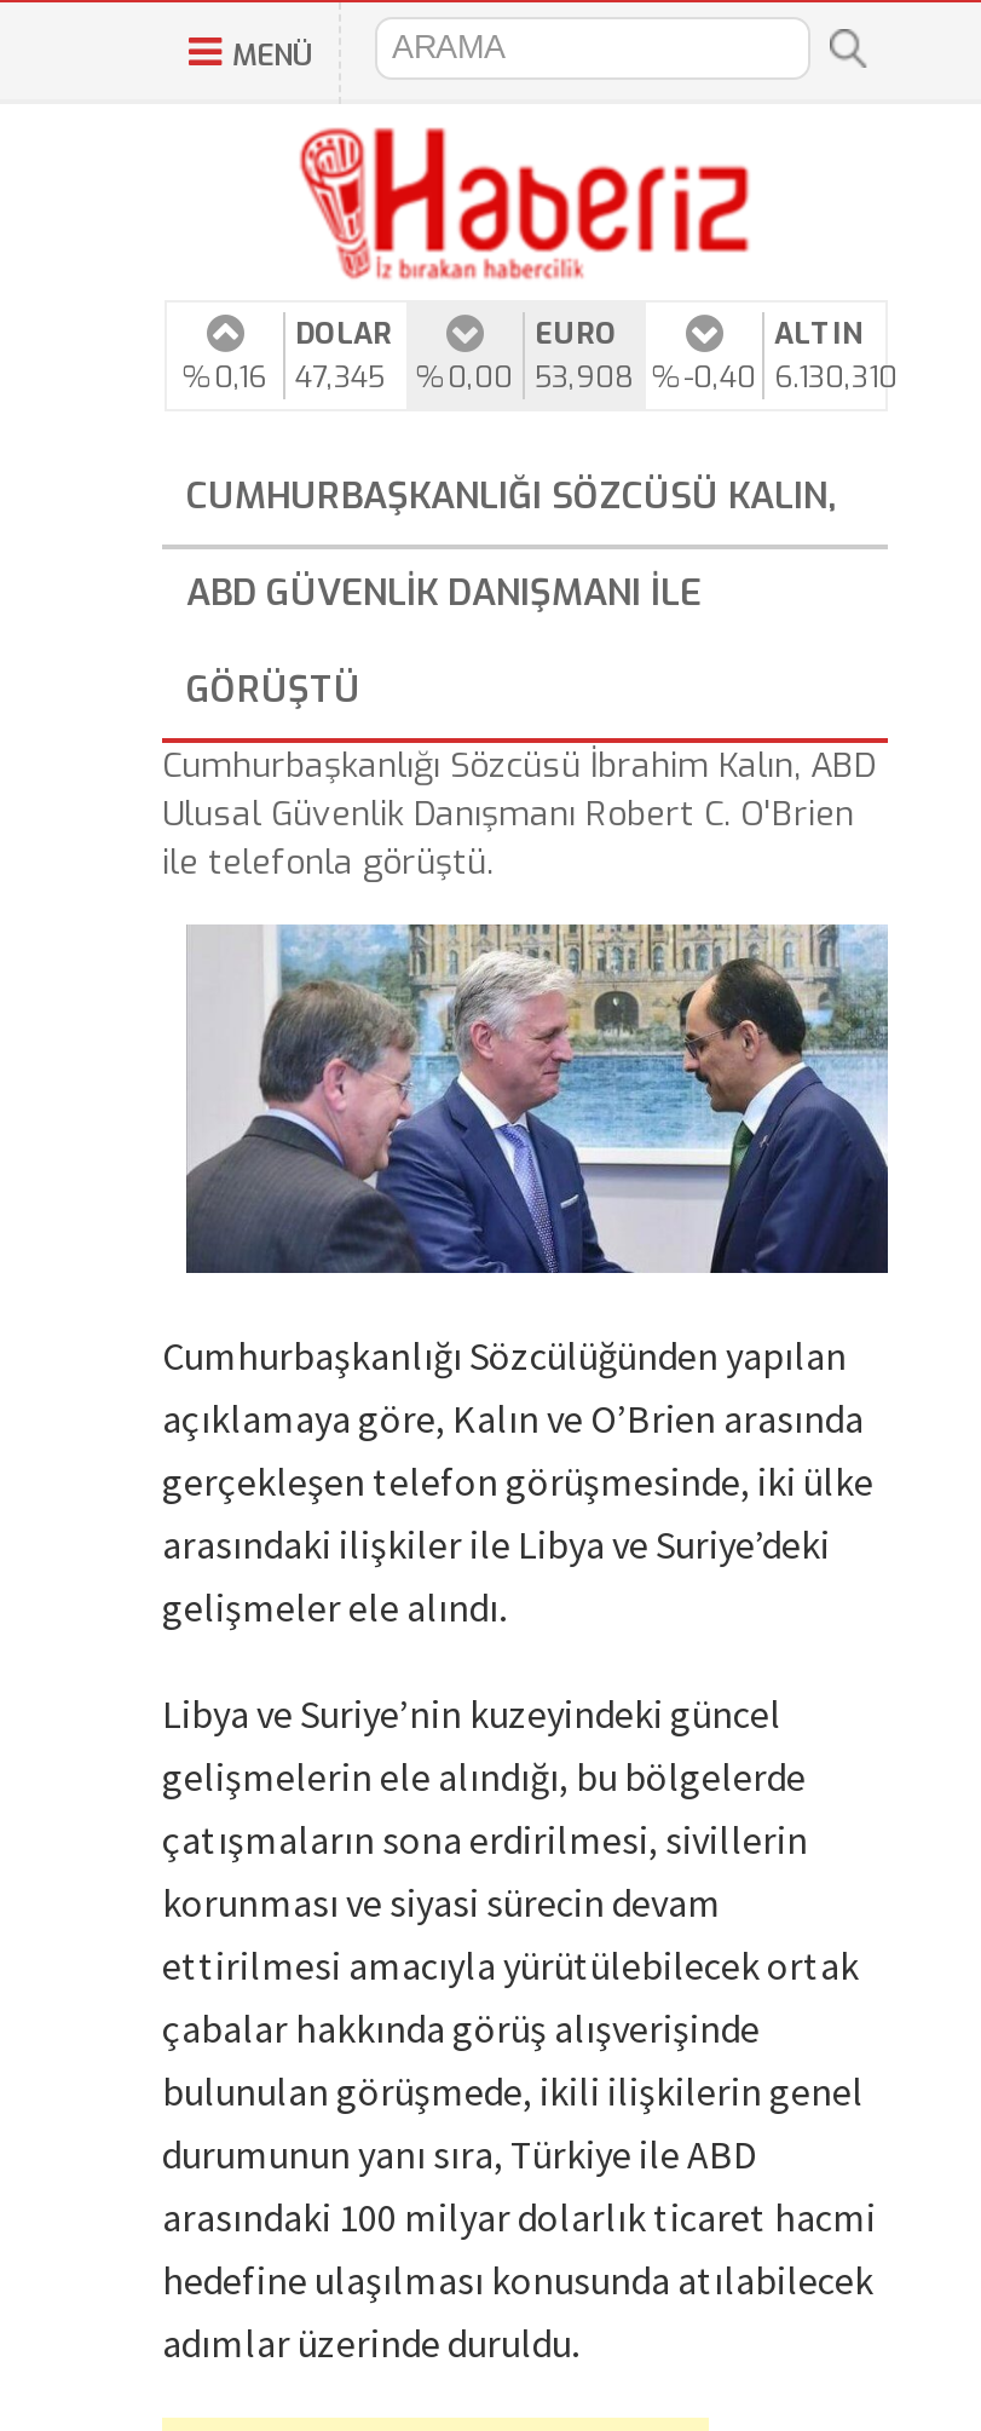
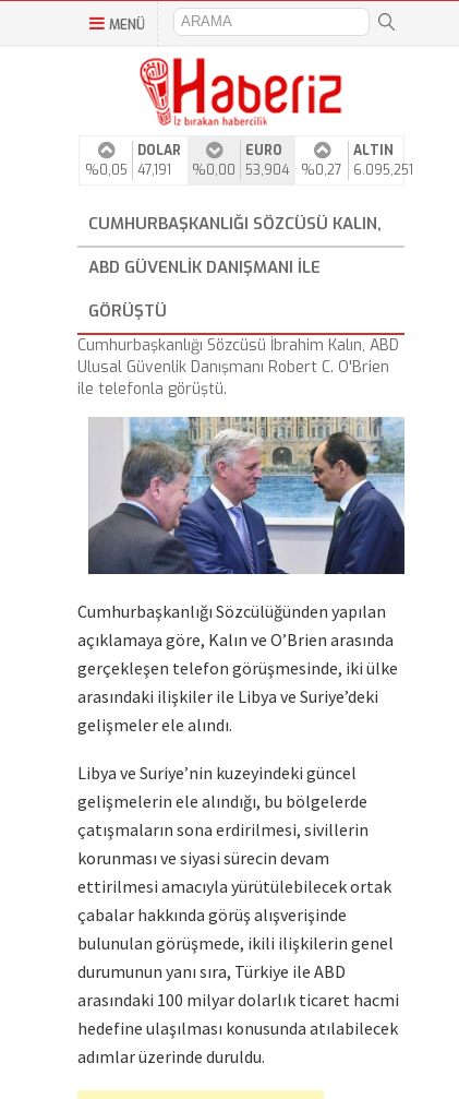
[183,358,267,397] %0,16 -> [84,162,127,179] %0,05
[295,358,385,397] 47,345 -> [137,162,171,179] 47,191
[535,358,756,397] 53,908 %-0,40 -> [245,162,342,179] 53,904 | %0,27
[774,358,898,397] 6.130,310 -> [353,162,413,179] 6.095,251

